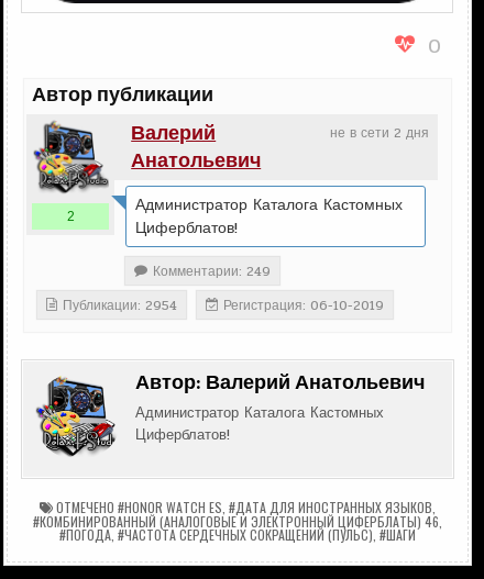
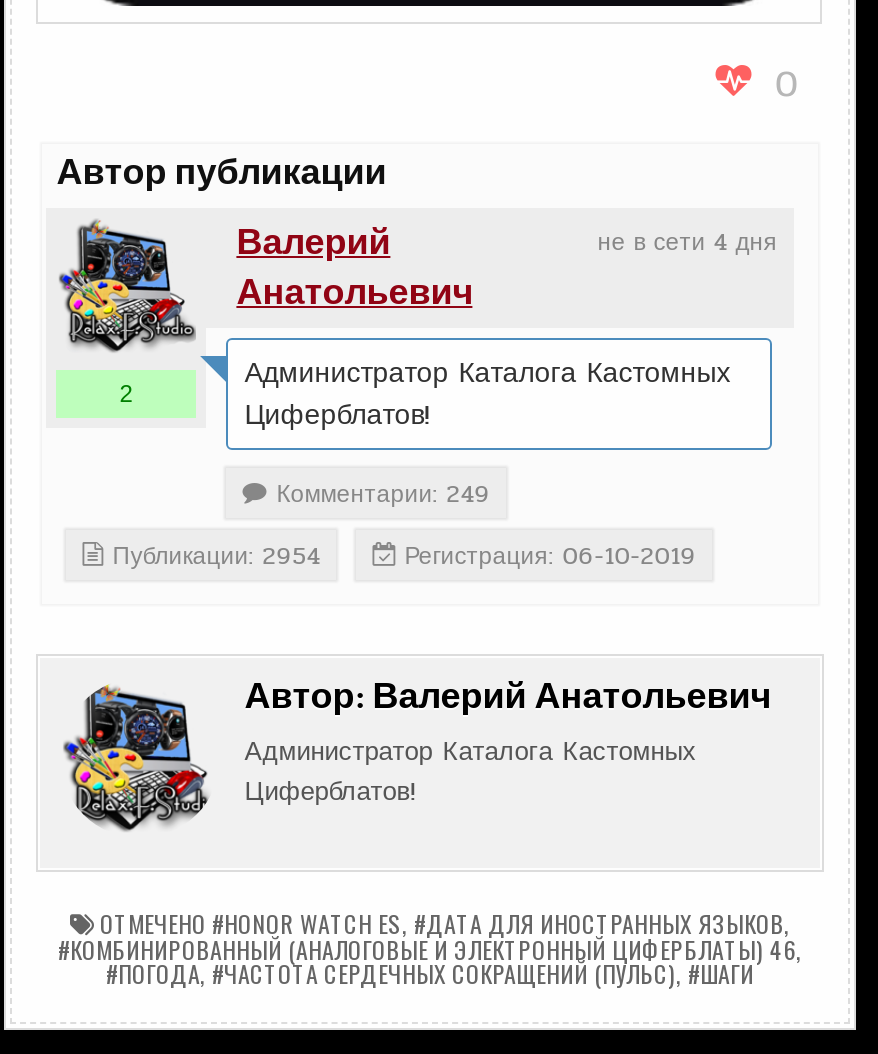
[330,123,429,142] не в сети 2 дня -> [598,223,778,259] не в сети 4 дня

